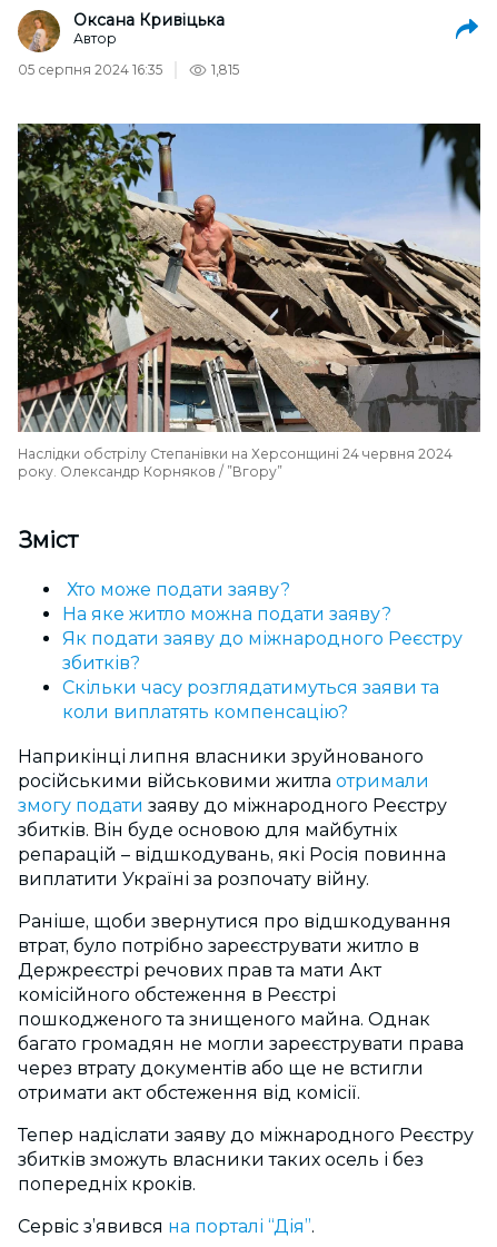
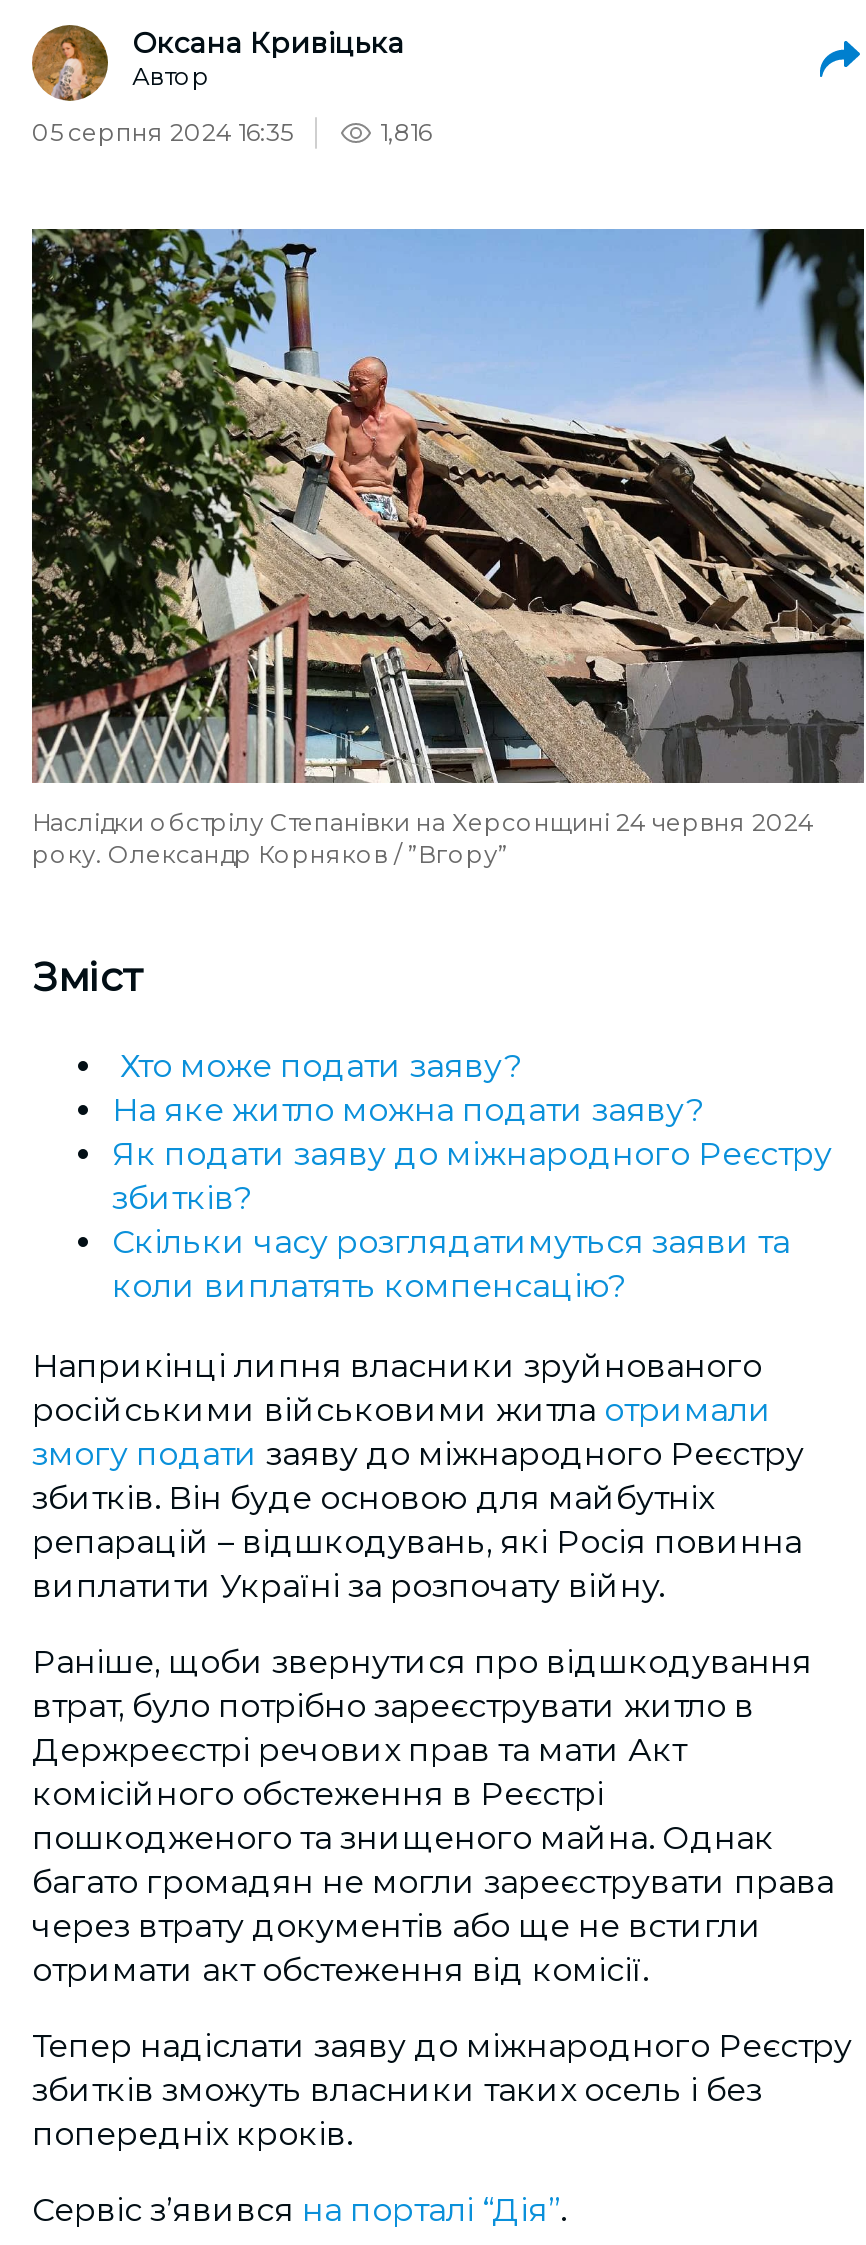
[211,61,239,78] 1,815 -> [380,117,432,147] 1,816

